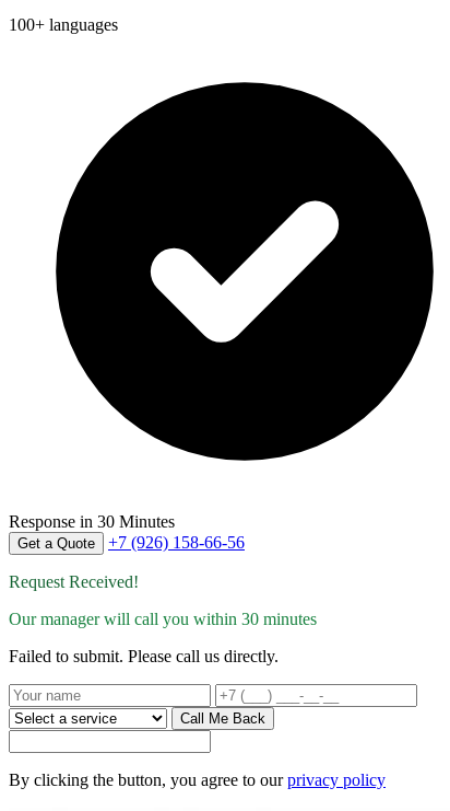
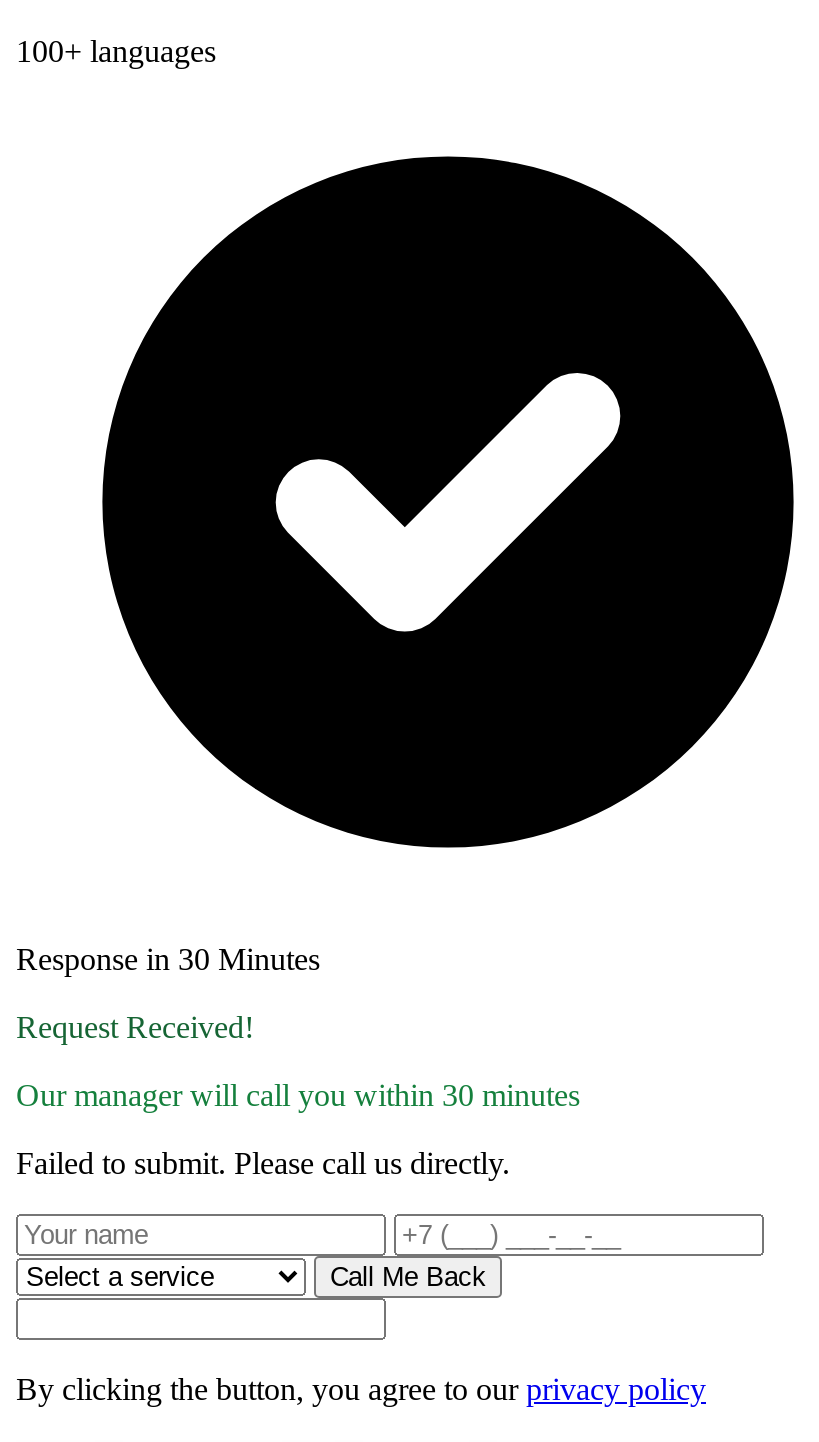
[17,533,245,551] Get a Quote | +7 (926) 158-66-56 -> none

